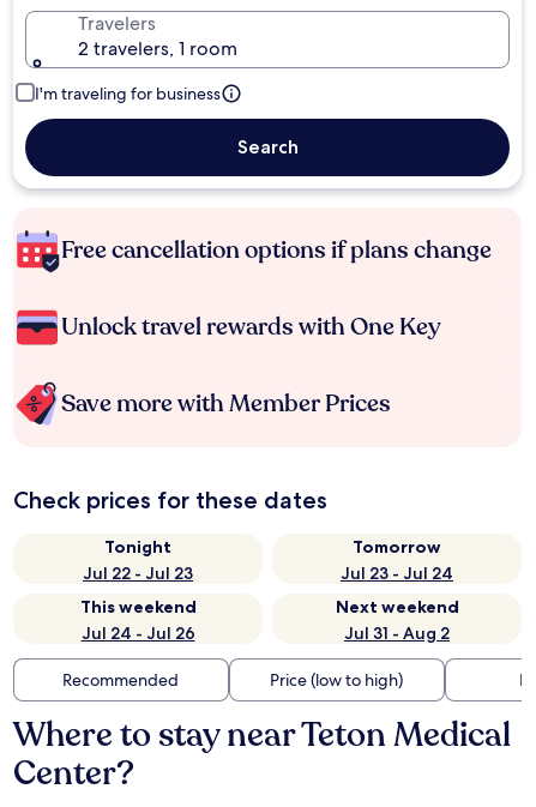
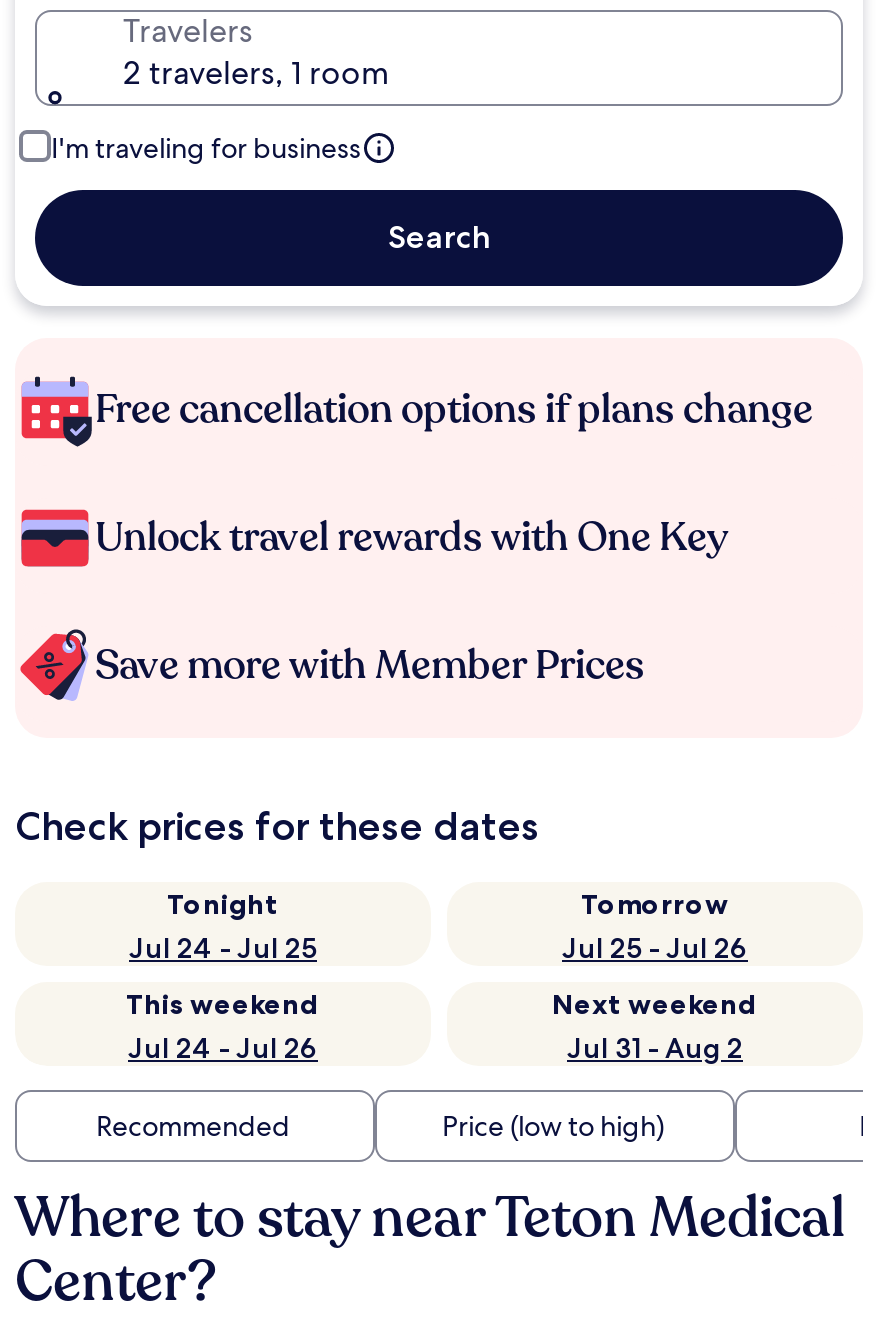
[83,562,193,584] Jul 22 - Jul 23 -> [129,930,317,966] Jul 24 - Jul 25
[341,562,453,584] Jul 23 - Jul 24 -> [562,930,748,966] Jul 25 - Jul 26

